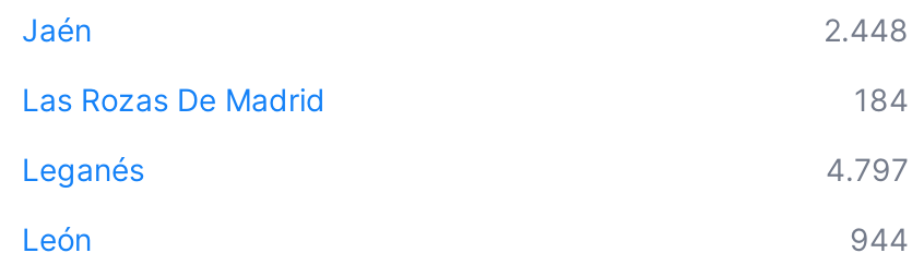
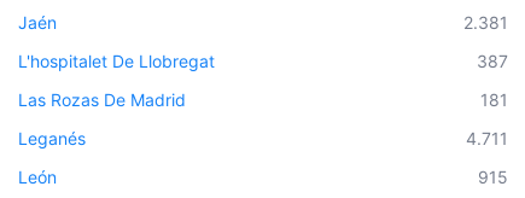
[824,10,909,47] 2.448 -> [18,12,508,71] 2.381 | L'hospitalet De Llobregat | 387
[854,80,909,117] 184 -> [480,89,508,109] 181
[826,150,909,187] 4.797 -> [466,127,508,148] 4.711
[850,219,909,256] 944 -> [478,166,508,187] 915

